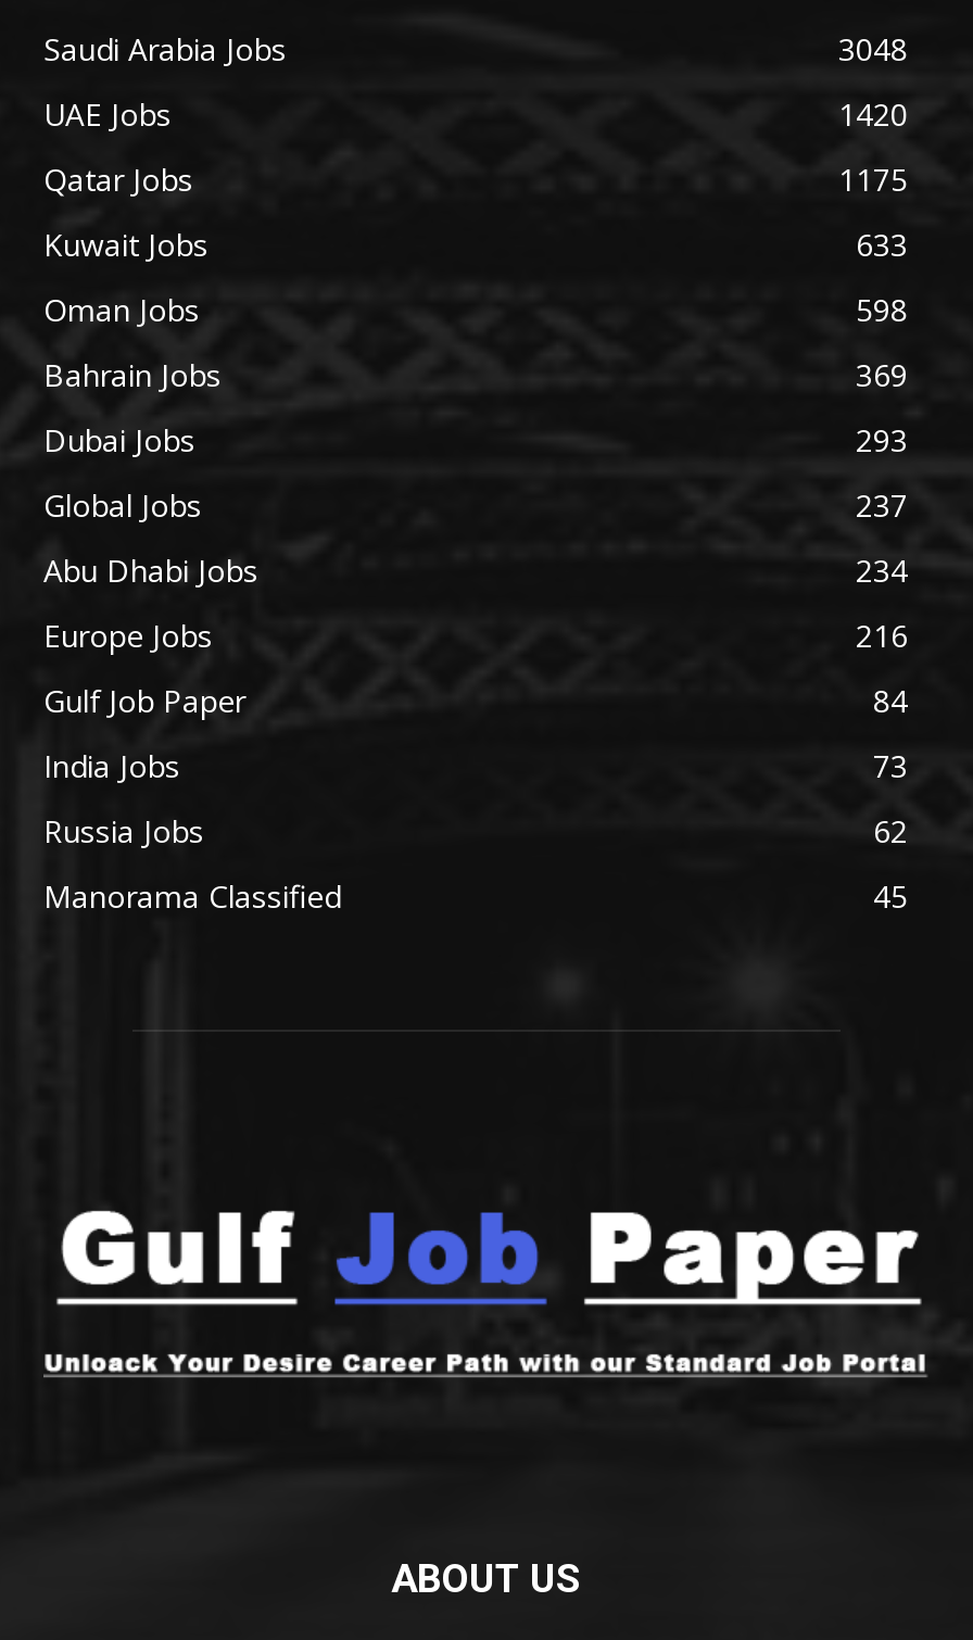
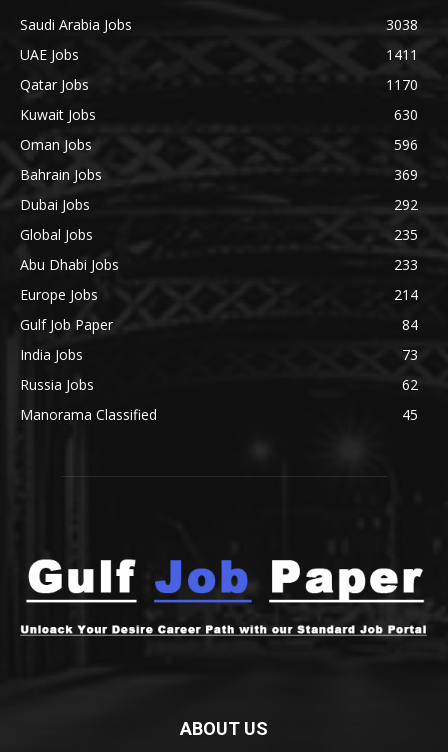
[838,29,908,70] 3048 -> [386,15,418,34] 3038
[838,94,908,135] 1420 -> [386,45,418,64] 1411
[838,159,908,200] 1175 -> [386,75,418,94] 1170
[856,224,908,266] 633 -> [394,105,418,124] 630
[856,290,908,331] 598 -> [394,135,418,154] 596
[856,420,908,461] 293 -> [394,195,418,214] 292
[856,485,908,526] 237 -> [394,225,418,244] 235
[856,550,908,591] 234 -> [394,255,418,274] 233
[856,615,908,657] 216 -> [394,285,418,304] 214

